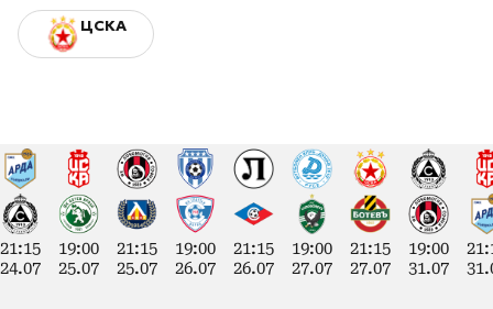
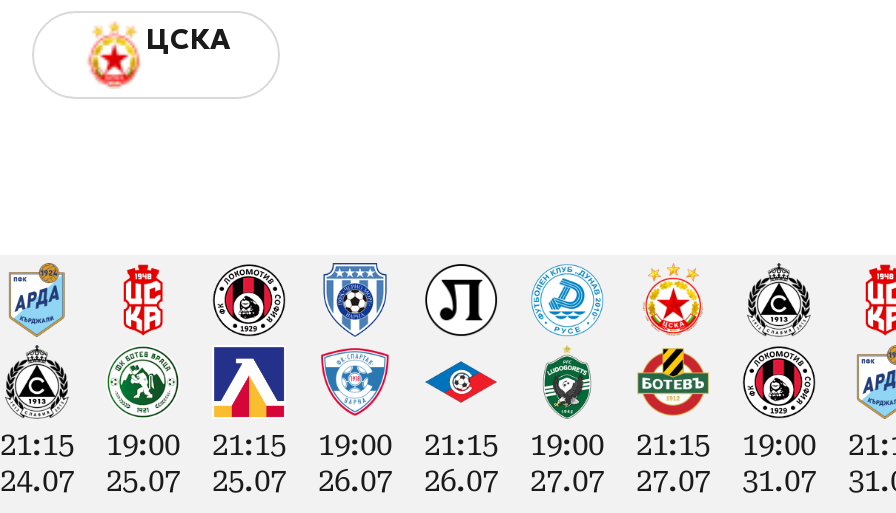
[118,195,156,233] [image] -> [212,345,286,419] [image]

